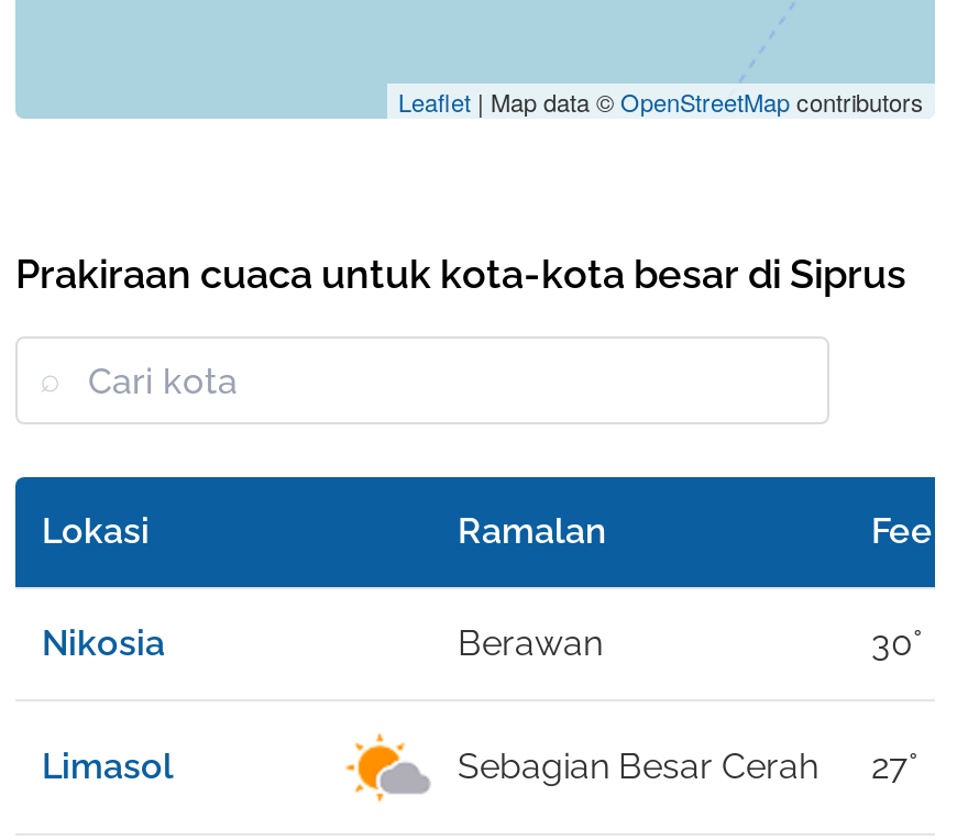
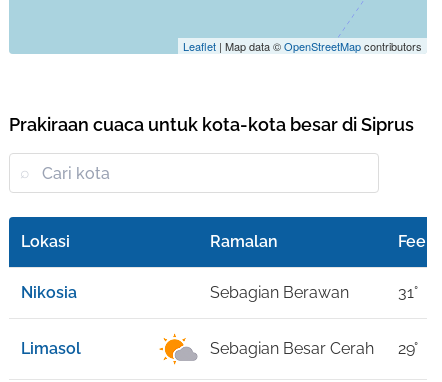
[458,622,922,664] Berawan | 30° -> [210,283,418,302] Sebagian Berawan | 31°
[458,745,917,787] Sebagian Besar Cerah 27° -> [210,339,418,358] Sebagian Besar Cerah 29°

